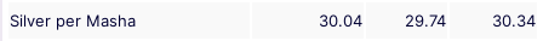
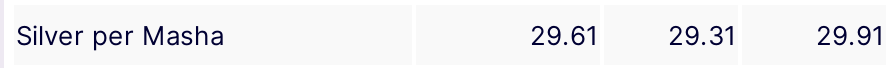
[319,11,362,31] 30.04 -> [530,20,598,52] 29.61
[405,11,446,31] 29.74 -> [668,20,736,52] 29.31
[492,11,536,31] 30.34 -> [816,20,884,52] 29.91

